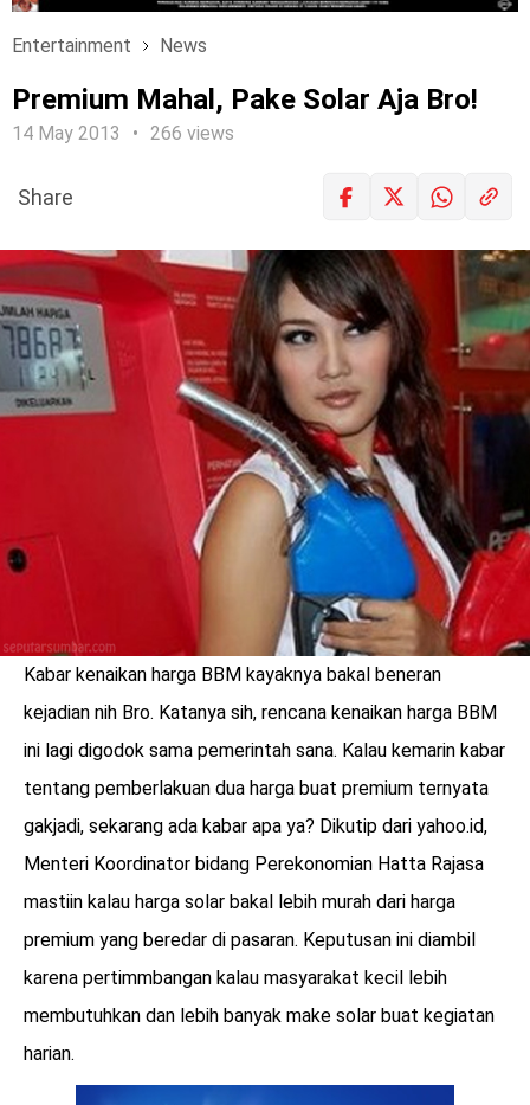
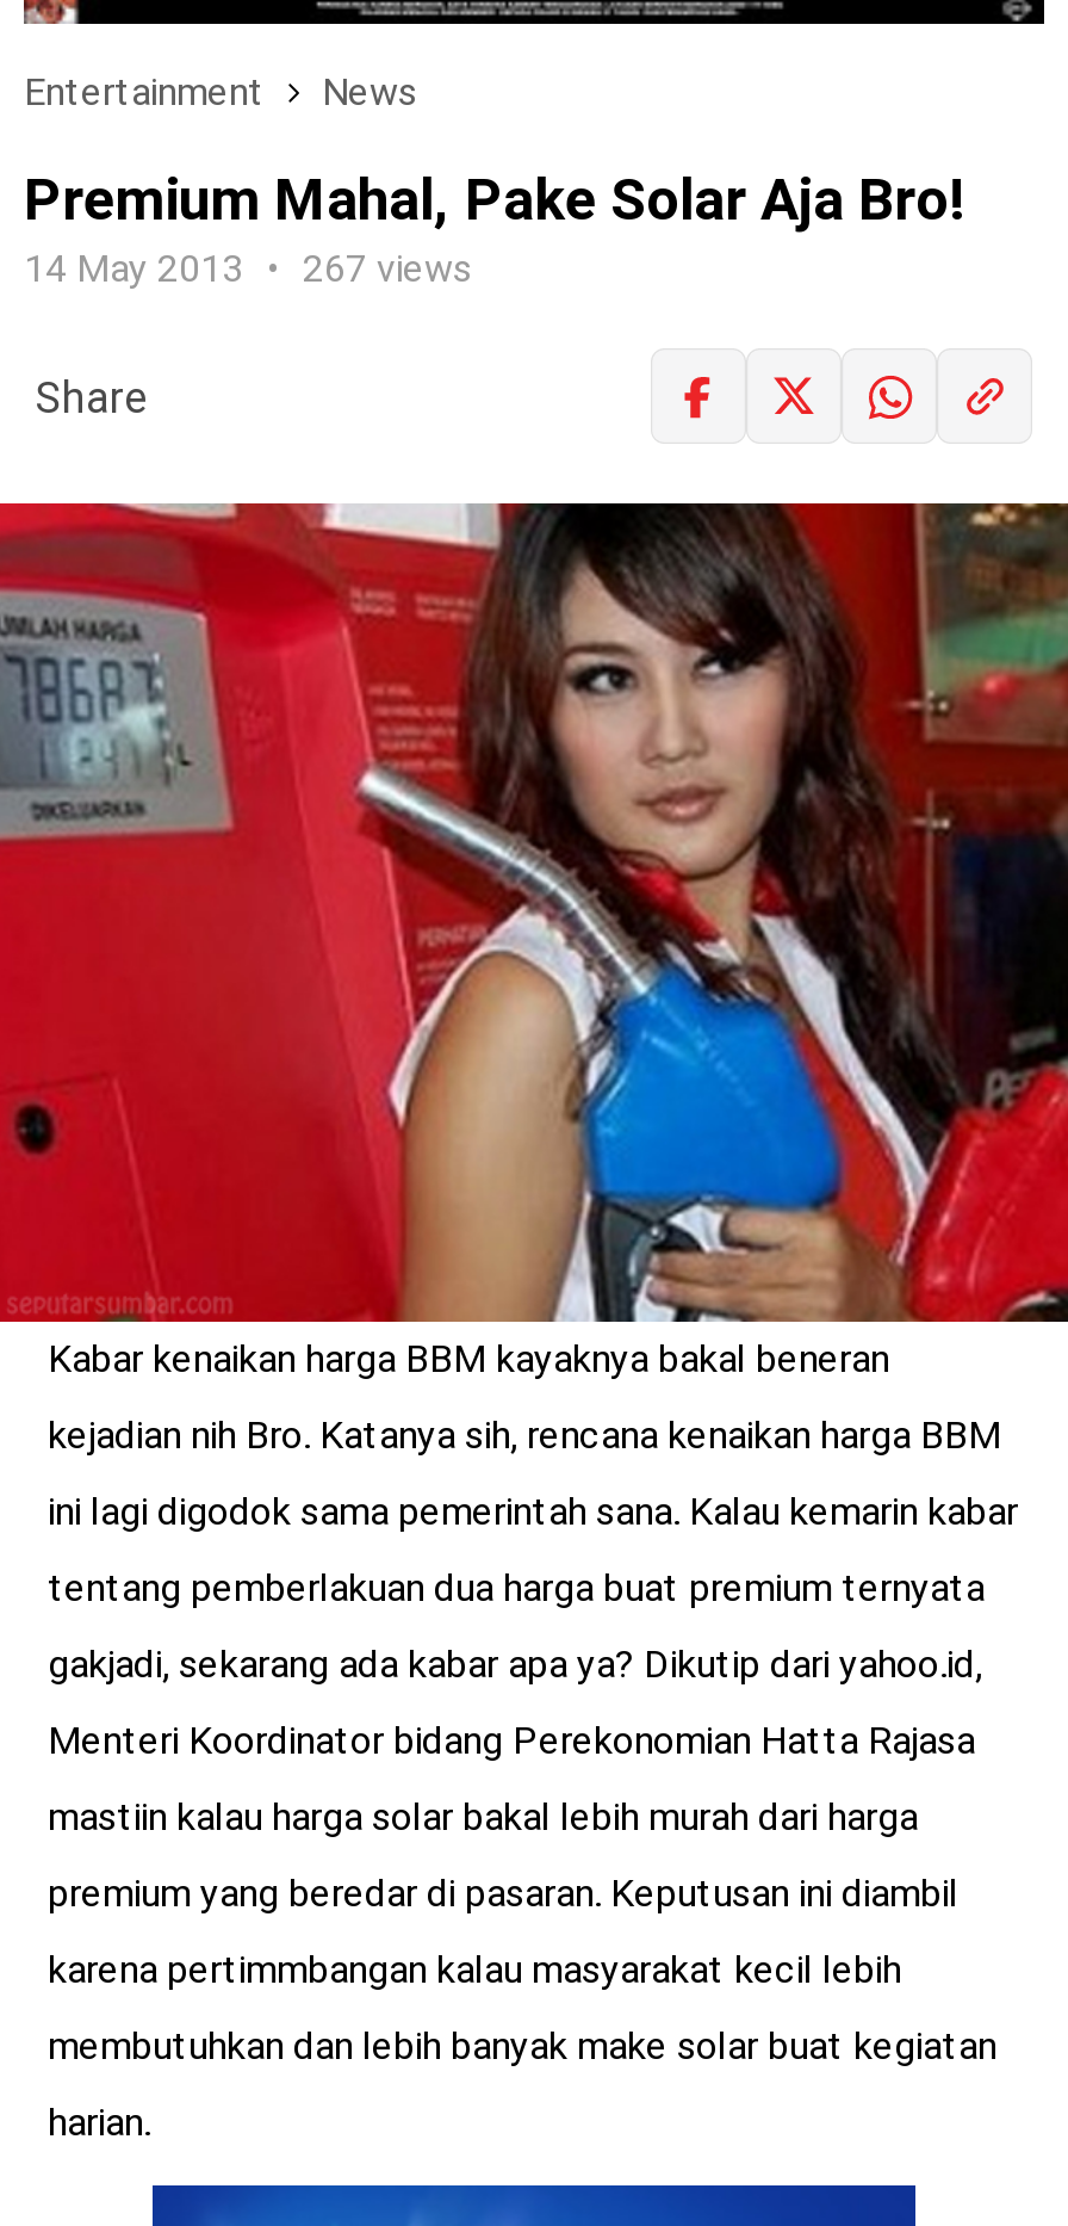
[12,122,234,144] 14 May 2013 266 views -> [24,246,472,291] 14 May 2013 267 views

